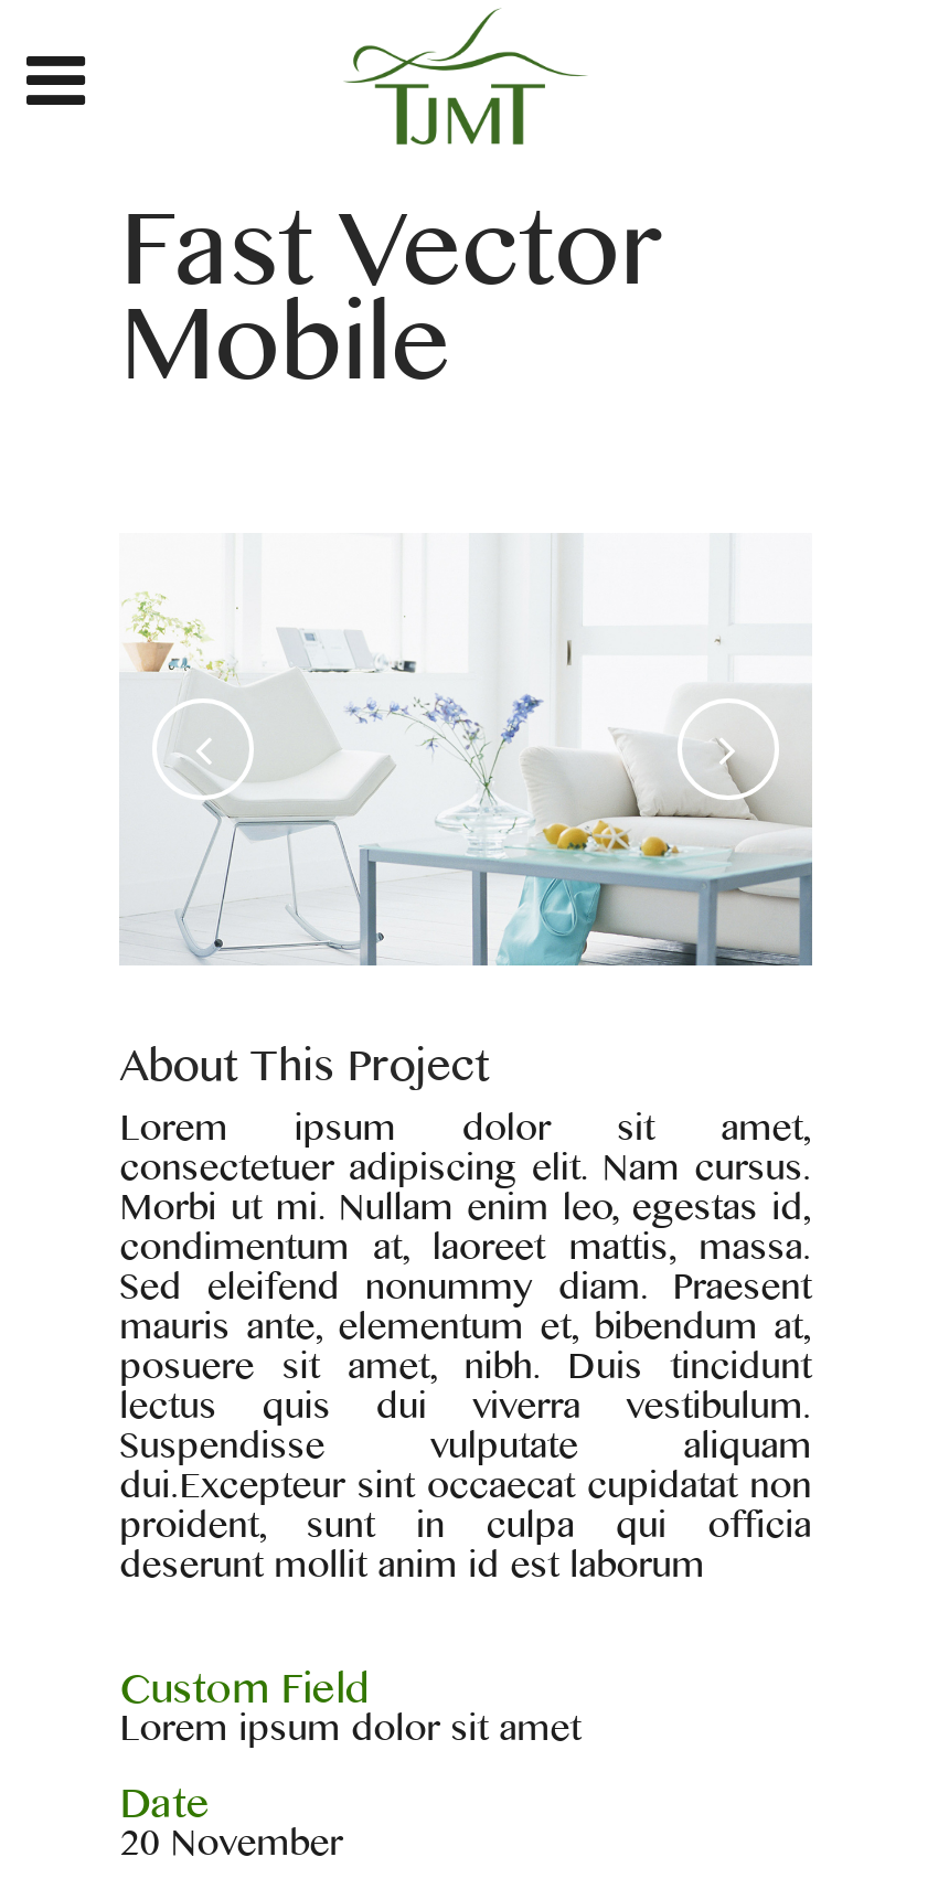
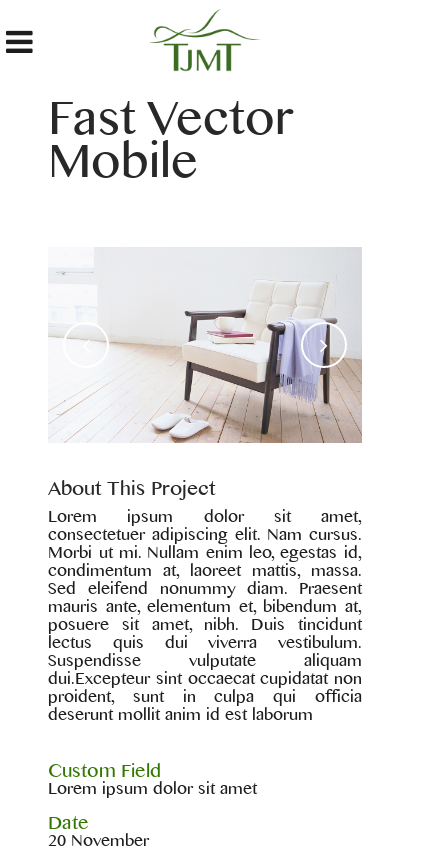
[121,537,814,968] [image] -> [50,248,362,444] [image]

